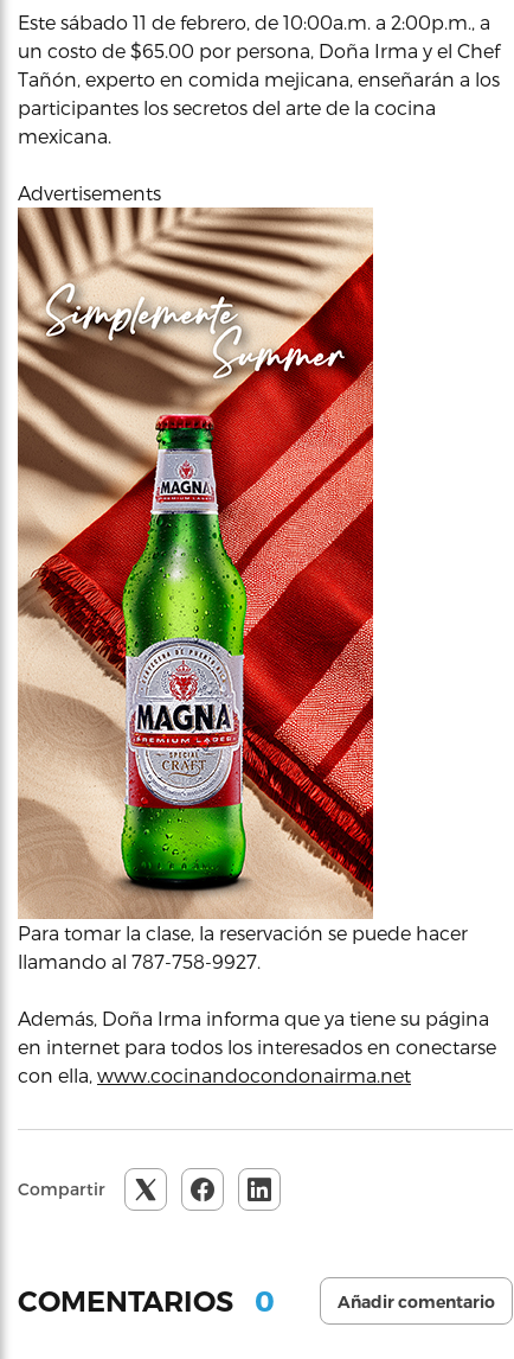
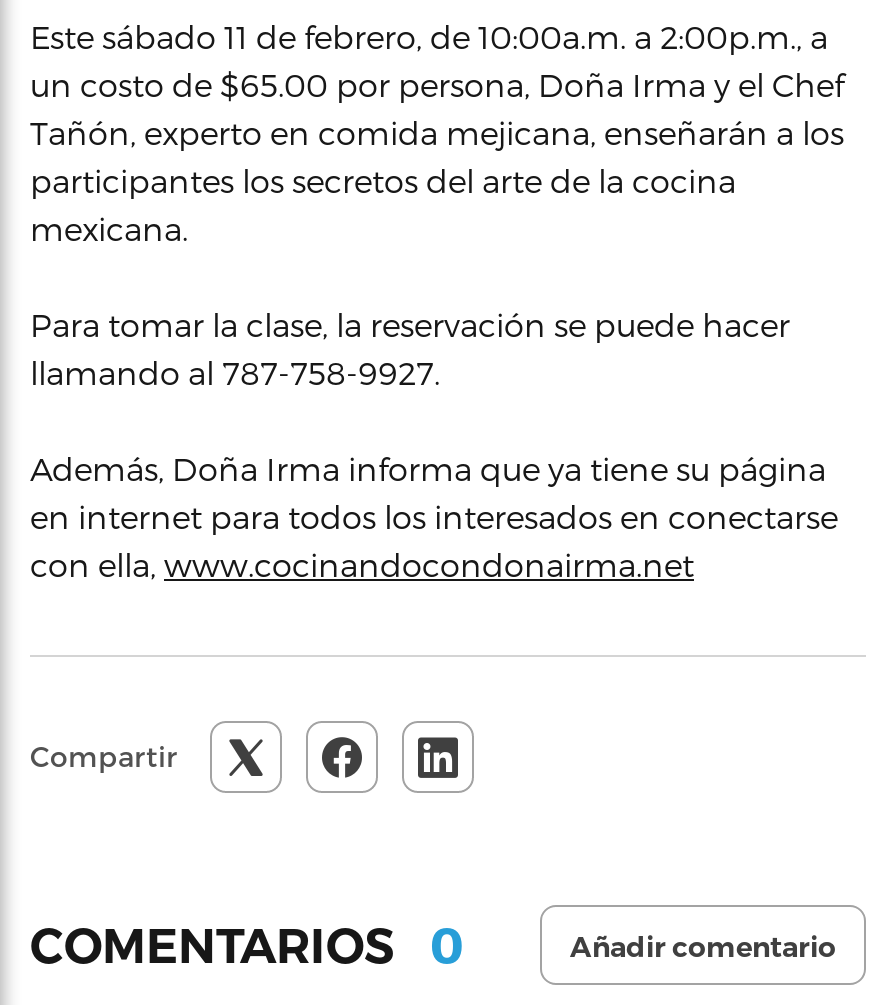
[18,181,161,204] Advertisements -> none
[17,206,374,919] [image] -> none

